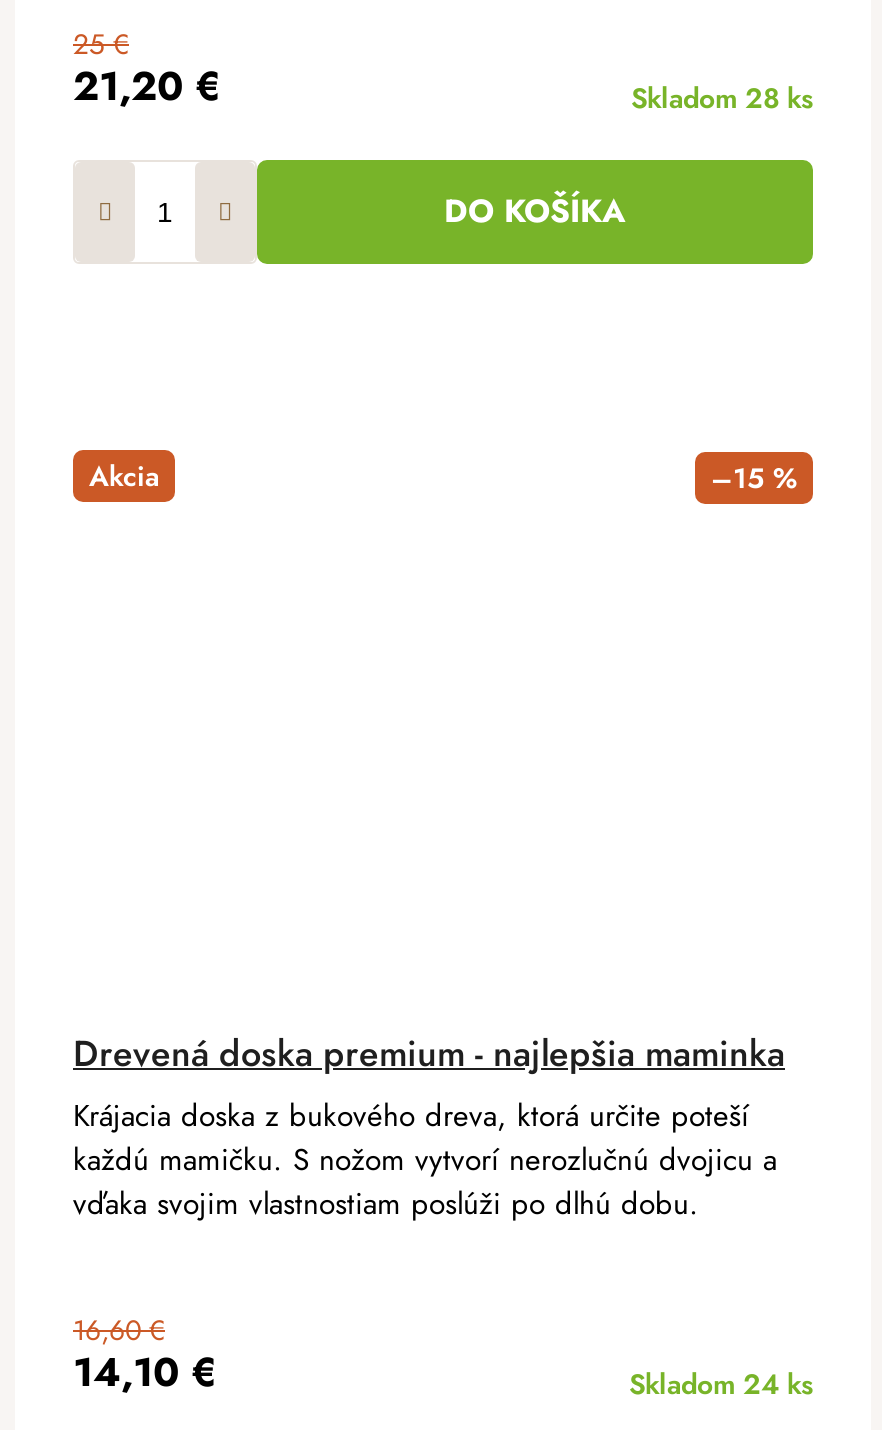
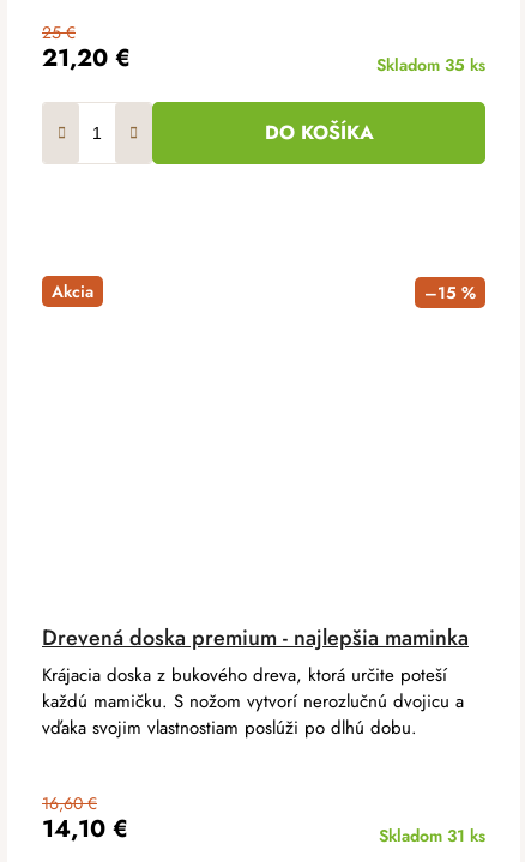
[631,78,813,118] Skladom 28 ks -> [376,53,485,77] Skladom 35 ks
[629,1365,813,1405] Skladom 24 ks -> [379,824,485,848] Skladom 31 ks

